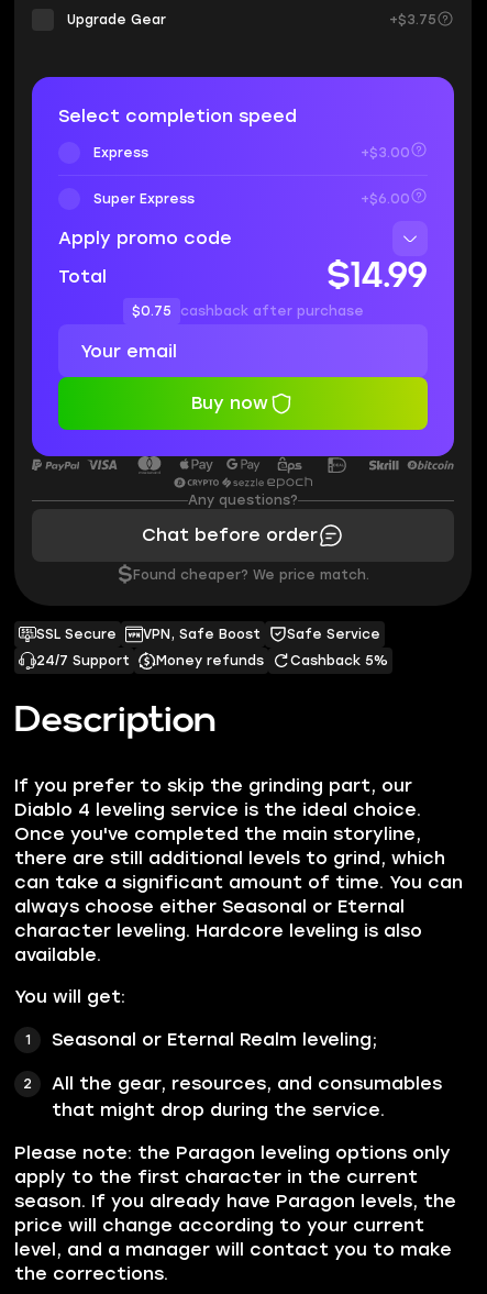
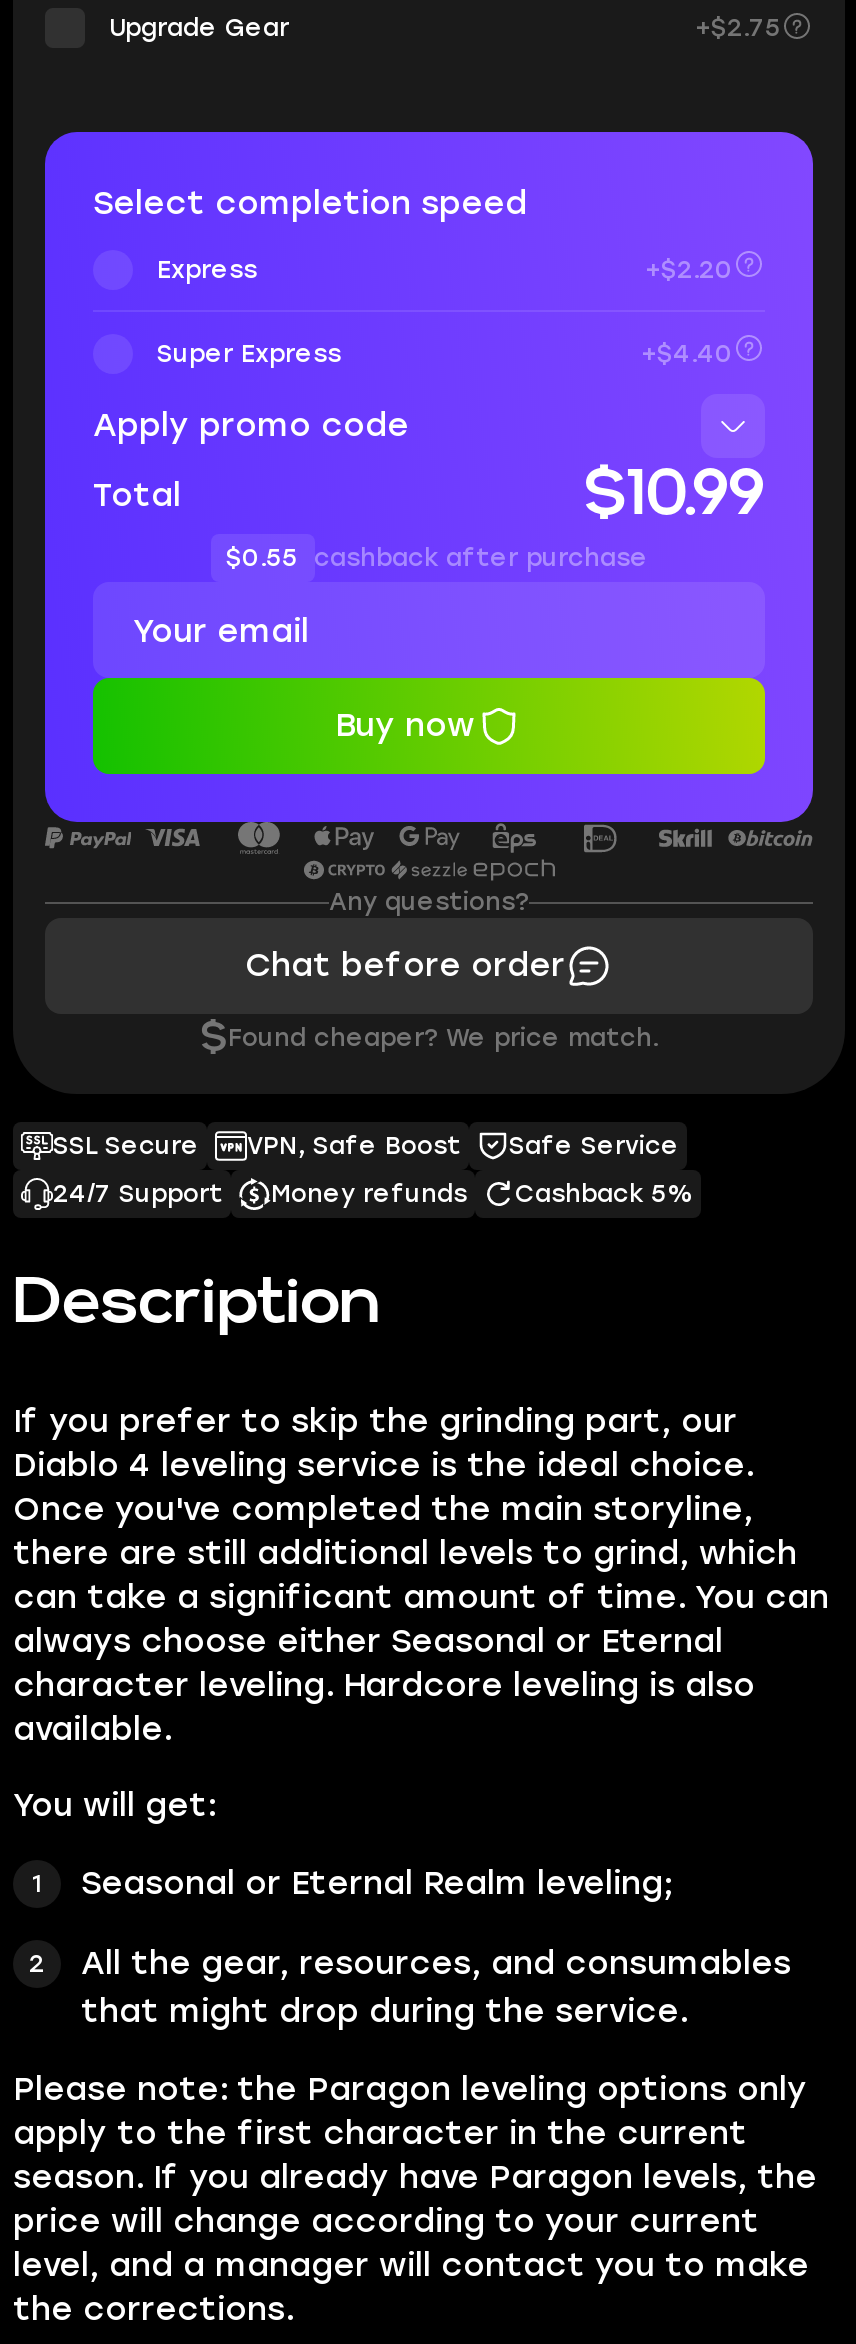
[389,12,436,27] +$3.75 -> [695,14,781,42] +$2.75
[361,145,410,160] +$3.00 -> [645,255,733,283] +$2.20
[361,191,410,206] +$6.00 -> [641,339,733,367] +$4.40
[326,261,428,292] $14.99 -> [583,466,765,524] $10.99
[131,303,363,319] $0.75 cashback after purchase -> [226,544,648,572] $0.55 cashback after purchase

